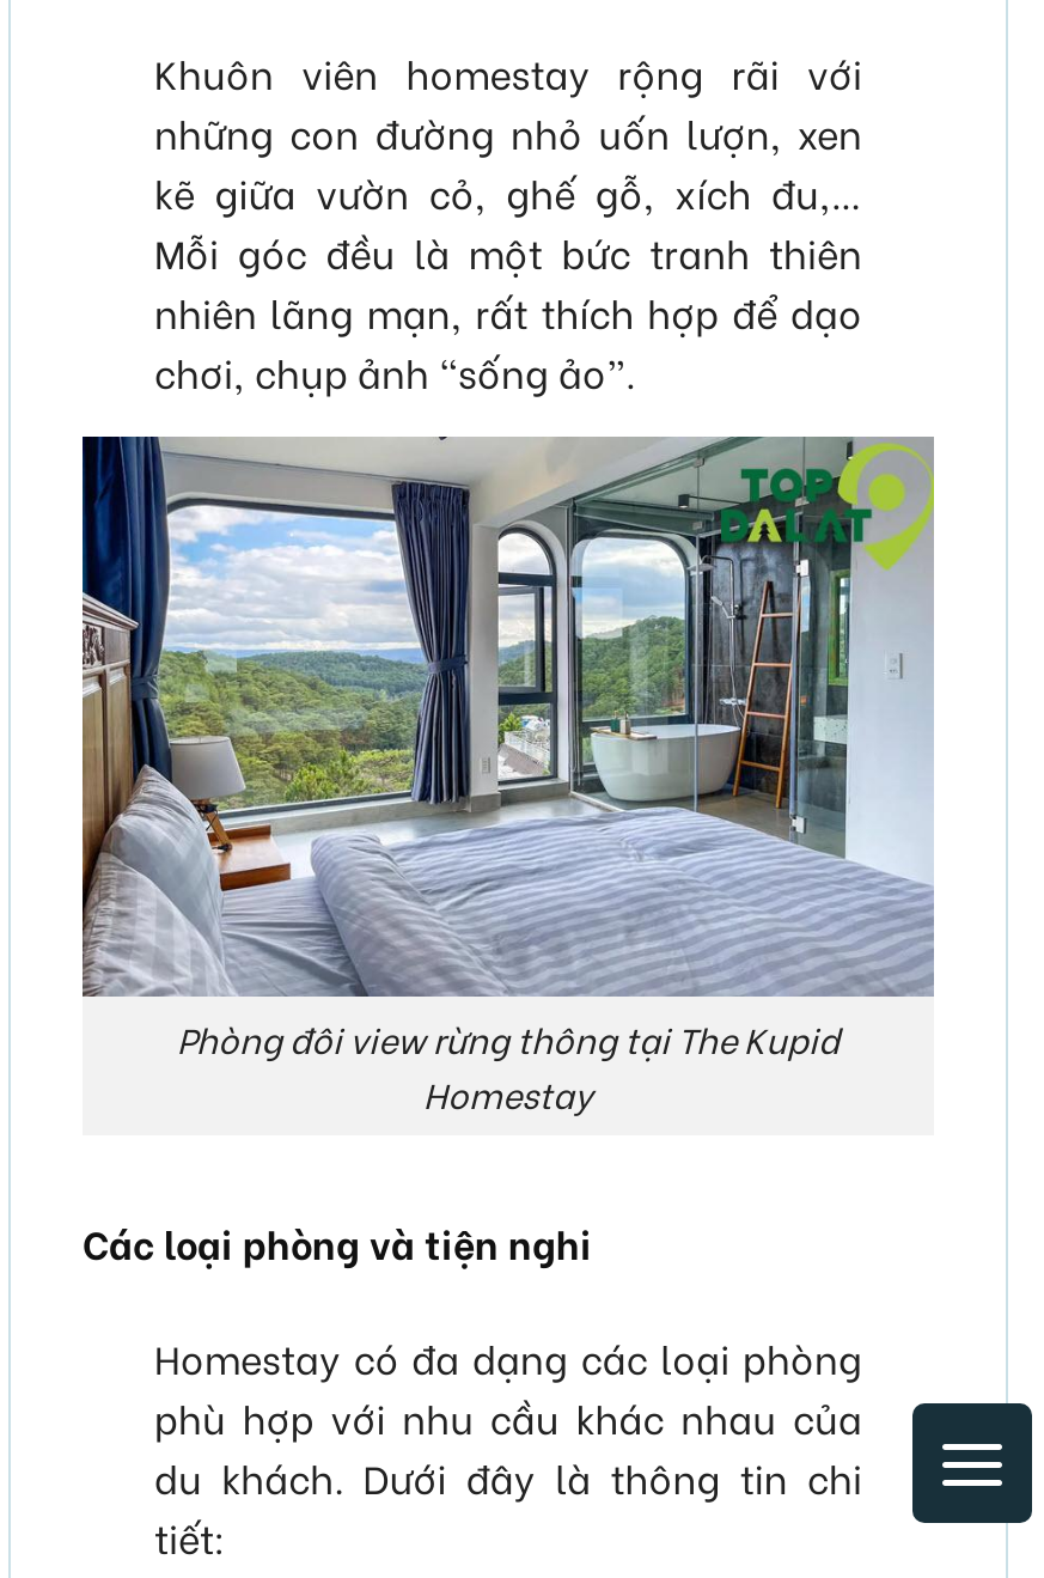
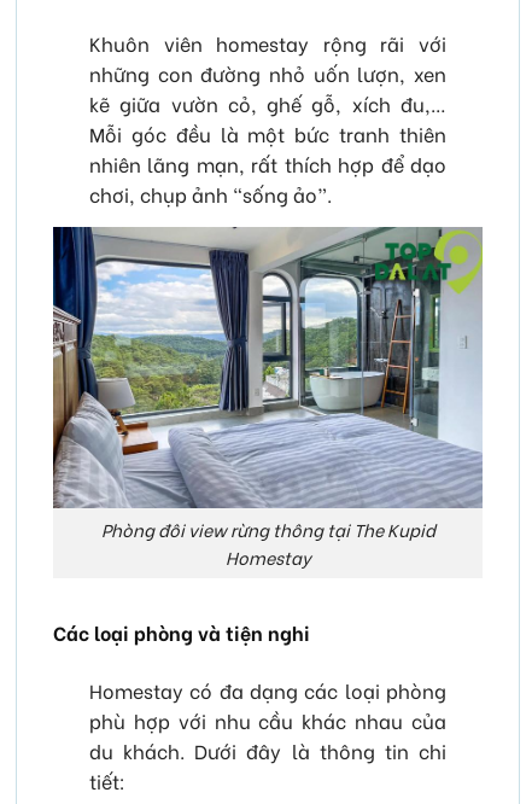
[910,1401,1034,1525] [image] -> none

